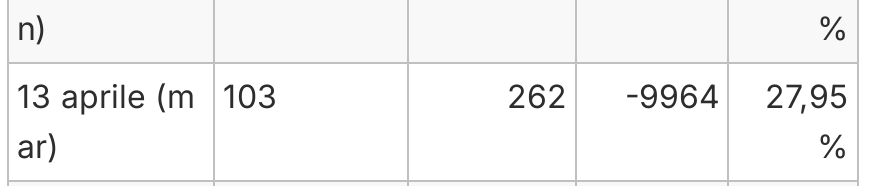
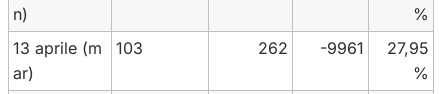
[507,76,849,116] 262 -9964 27,95 -> [258,38,429,58] 262 -9961 27,95

